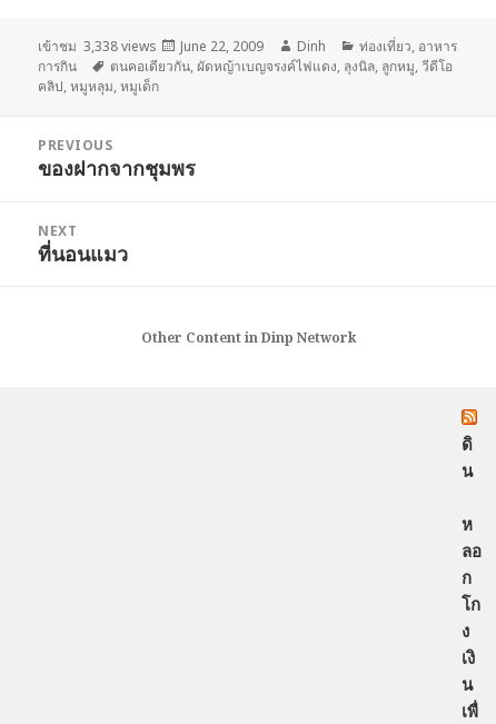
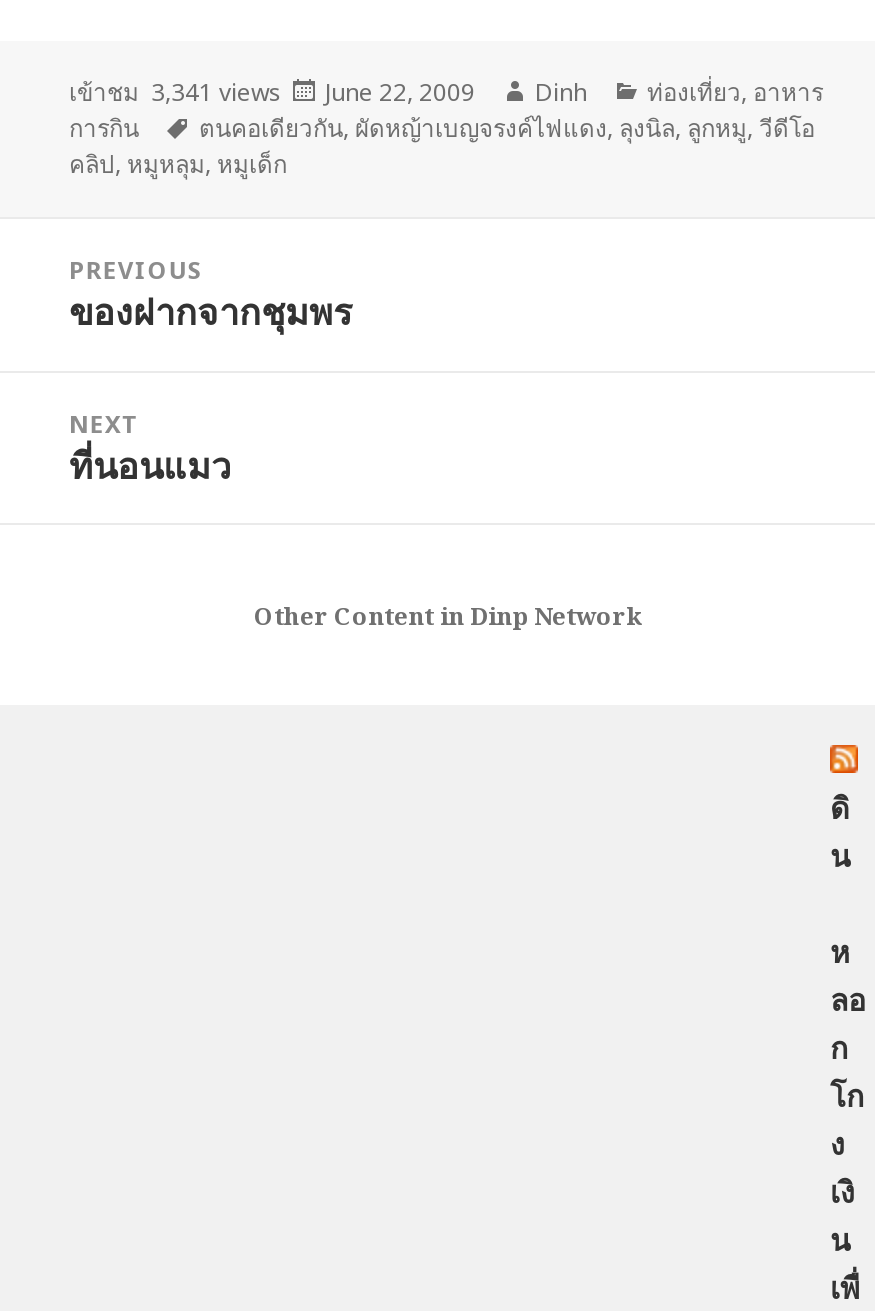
[38,37,161,56] เข้าชม 3,338 views -> [69,75,289,109] เข้าชม 3,341 views

